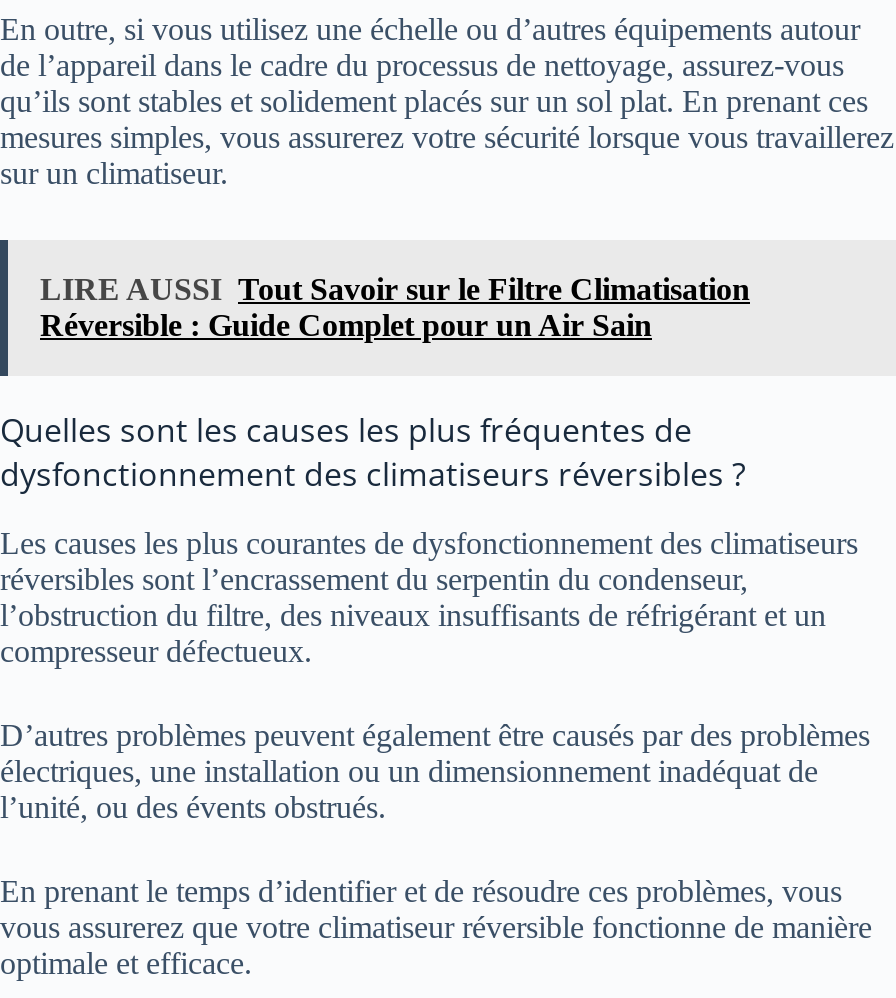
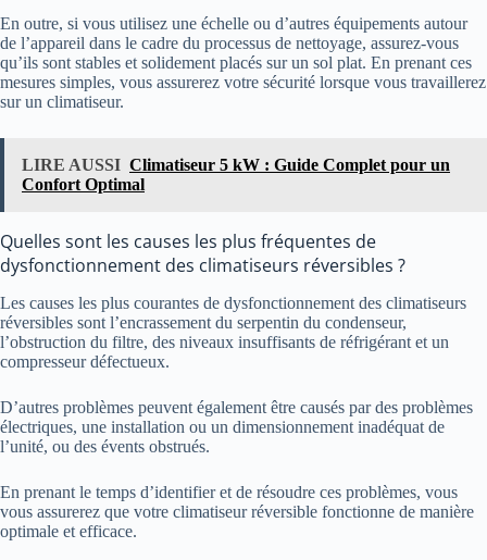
[40,272,750,342] LIRE AUSSI Tout Savoir sur le Filtre Climatisation | Réversible : Guide Complet pour un Air Sain -> [22,155,450,194] LIRE AUSSI Climatiseur 5 kW : Guide Complet pour un | Confort Optimal

